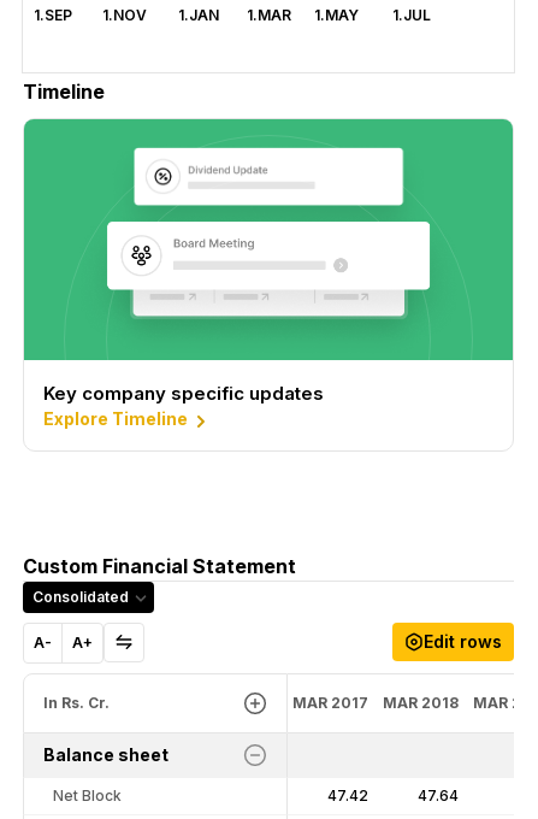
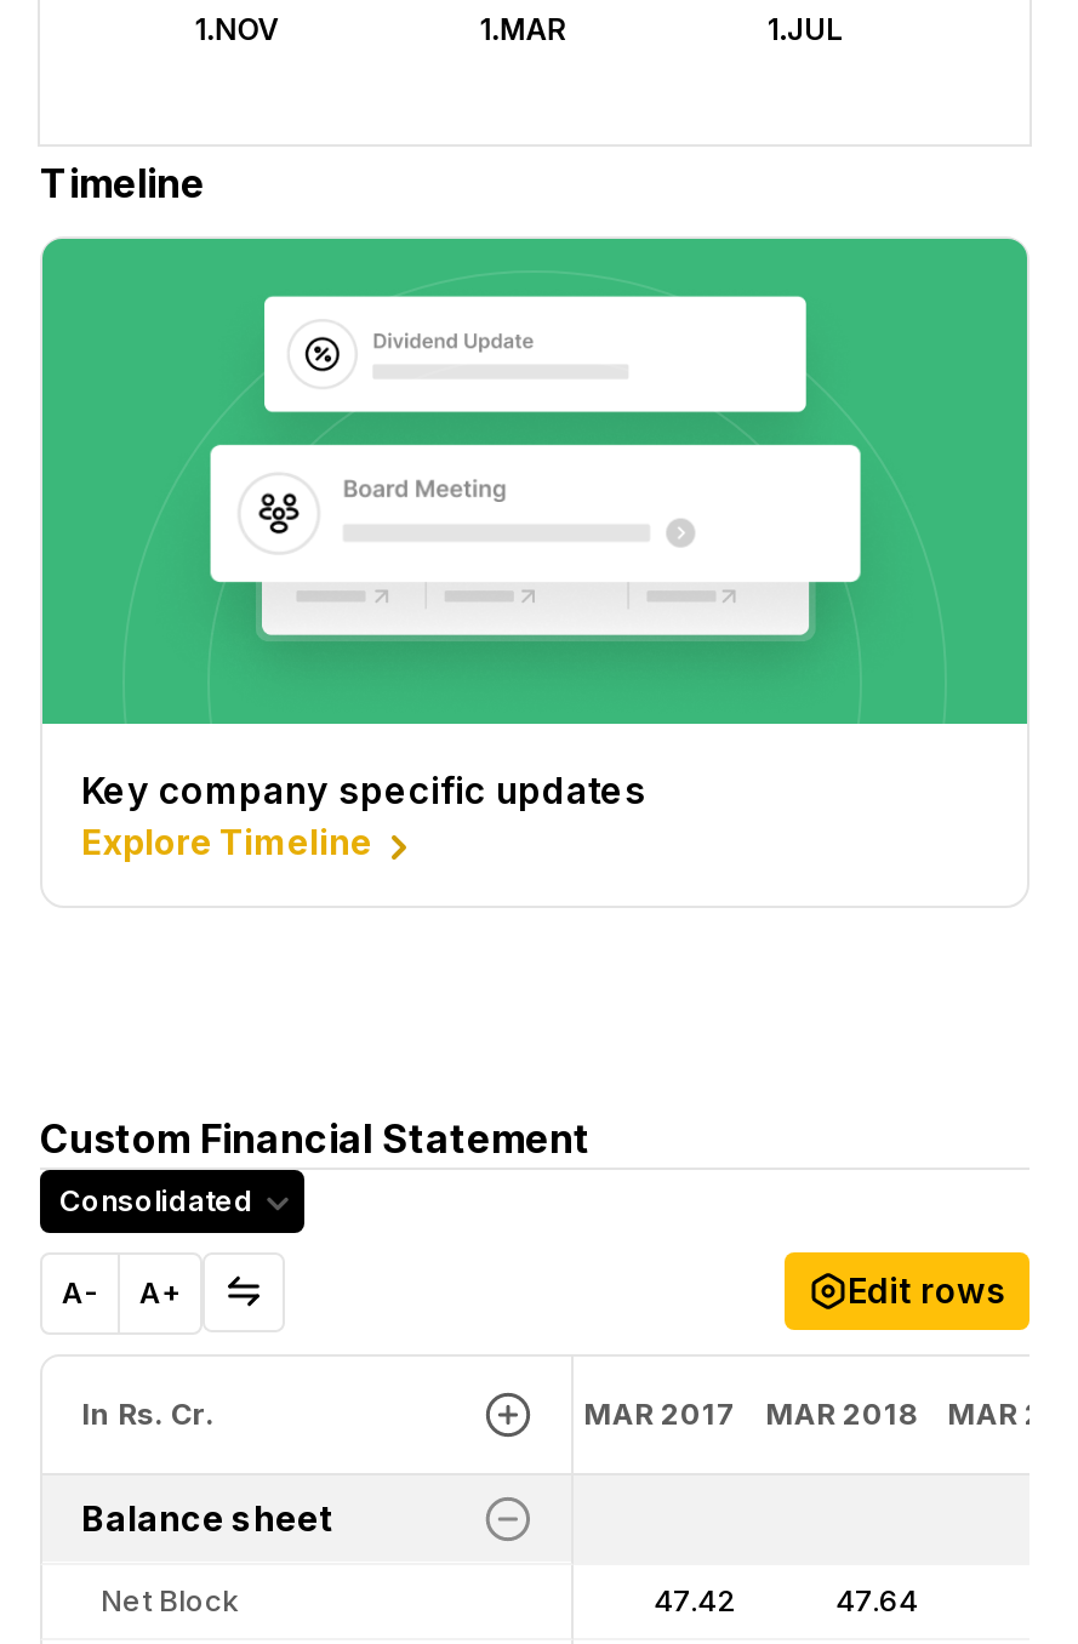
[34,6,72,24] 1.SEP -> none
[179,6,220,24] 1.JAN -> none
[314,6,359,24] 1.MAY -> none

